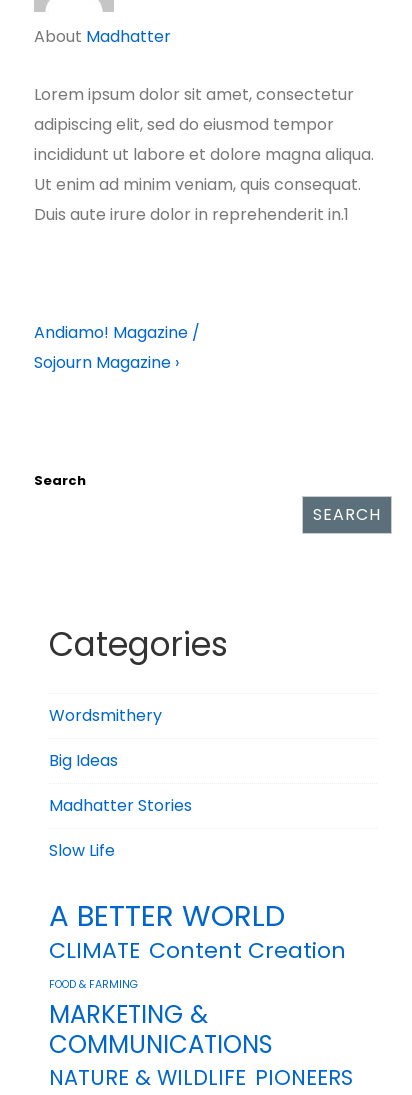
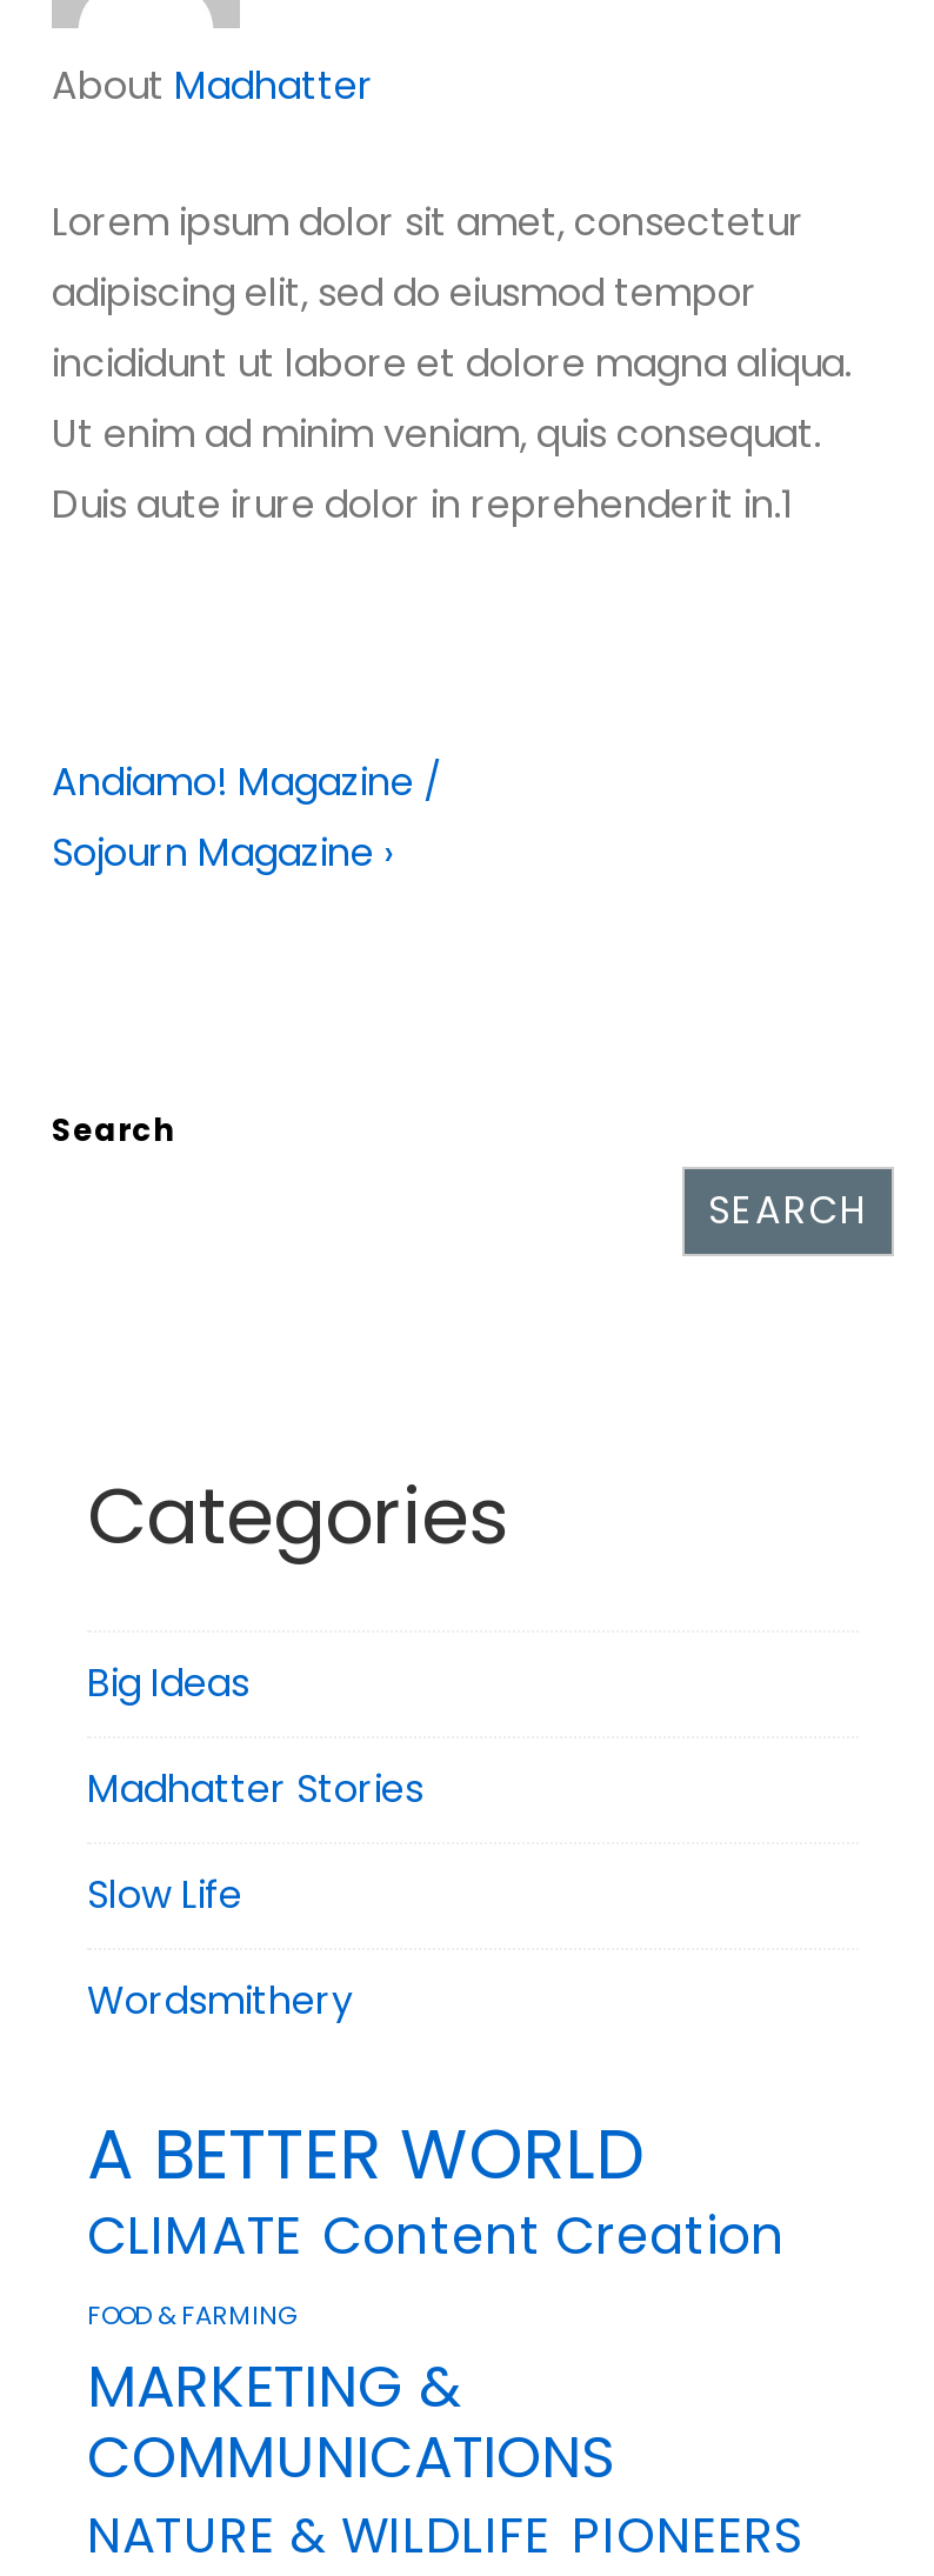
moved [49,704,162,727] -> [87,1974,353,2028]: Wordsmithery
moved [49,749,192,862] -> [87,1656,423,1922]: Big Ideas | Madhatter Stories | Slow Life

